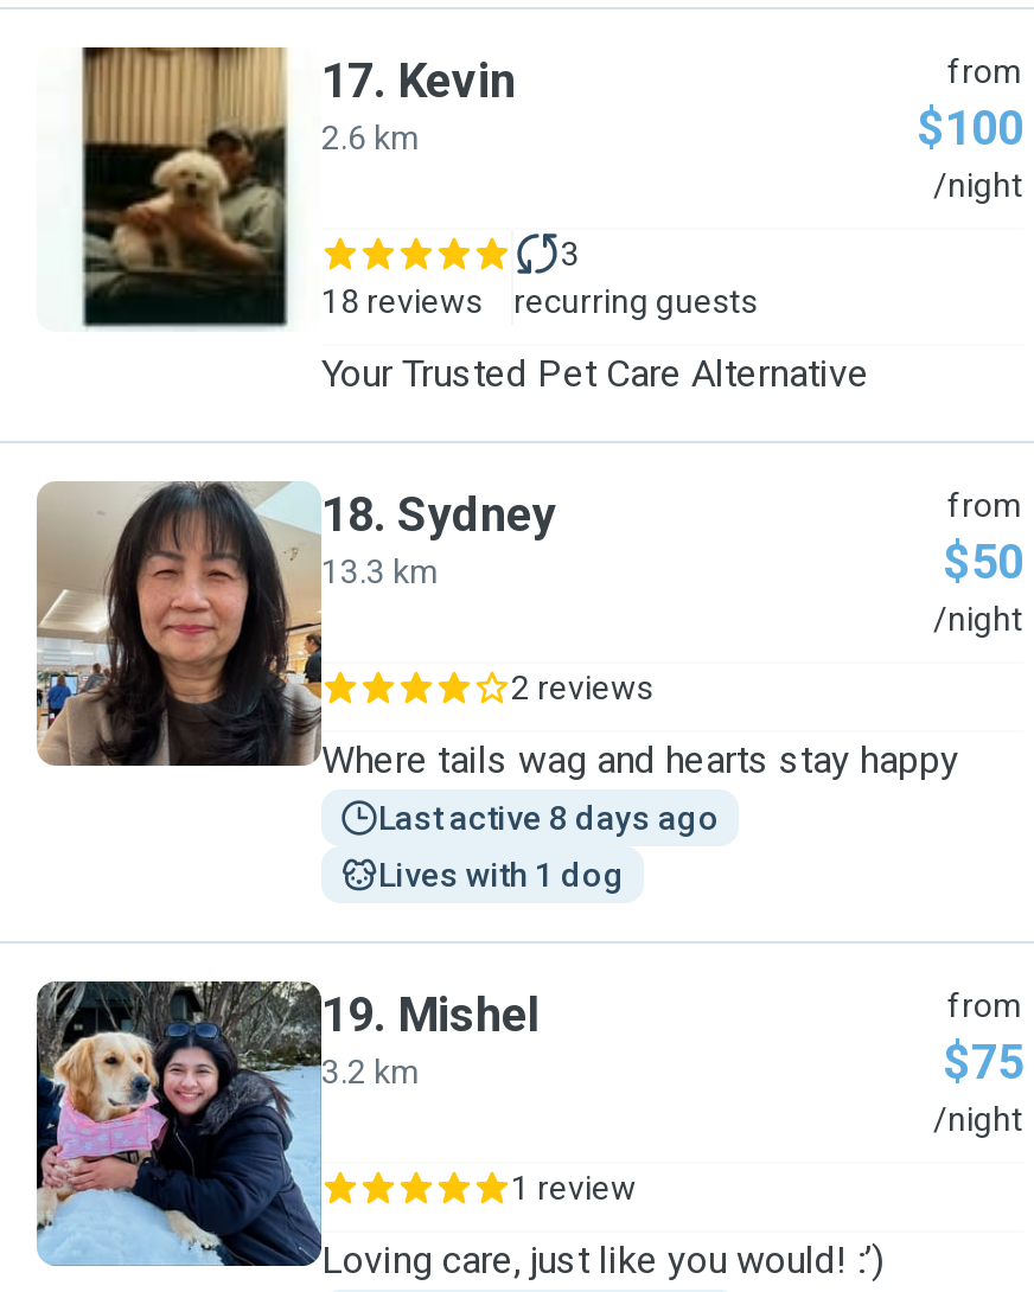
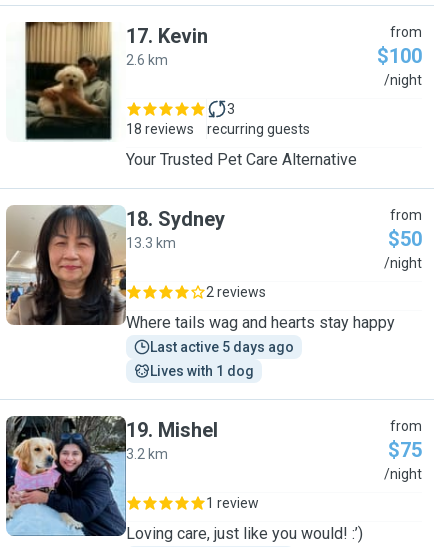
[378,799,720,837] Last active 8 days ago -> [150,339,294,355] Last active 5 days ago

